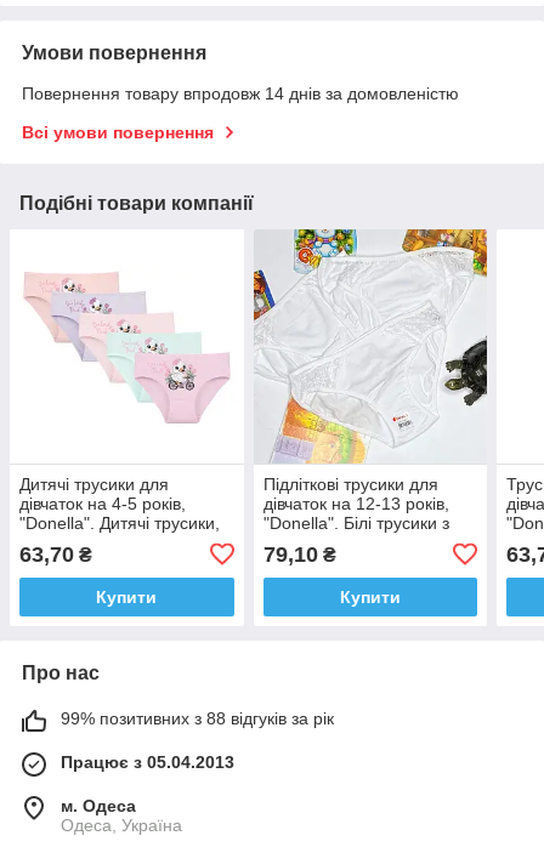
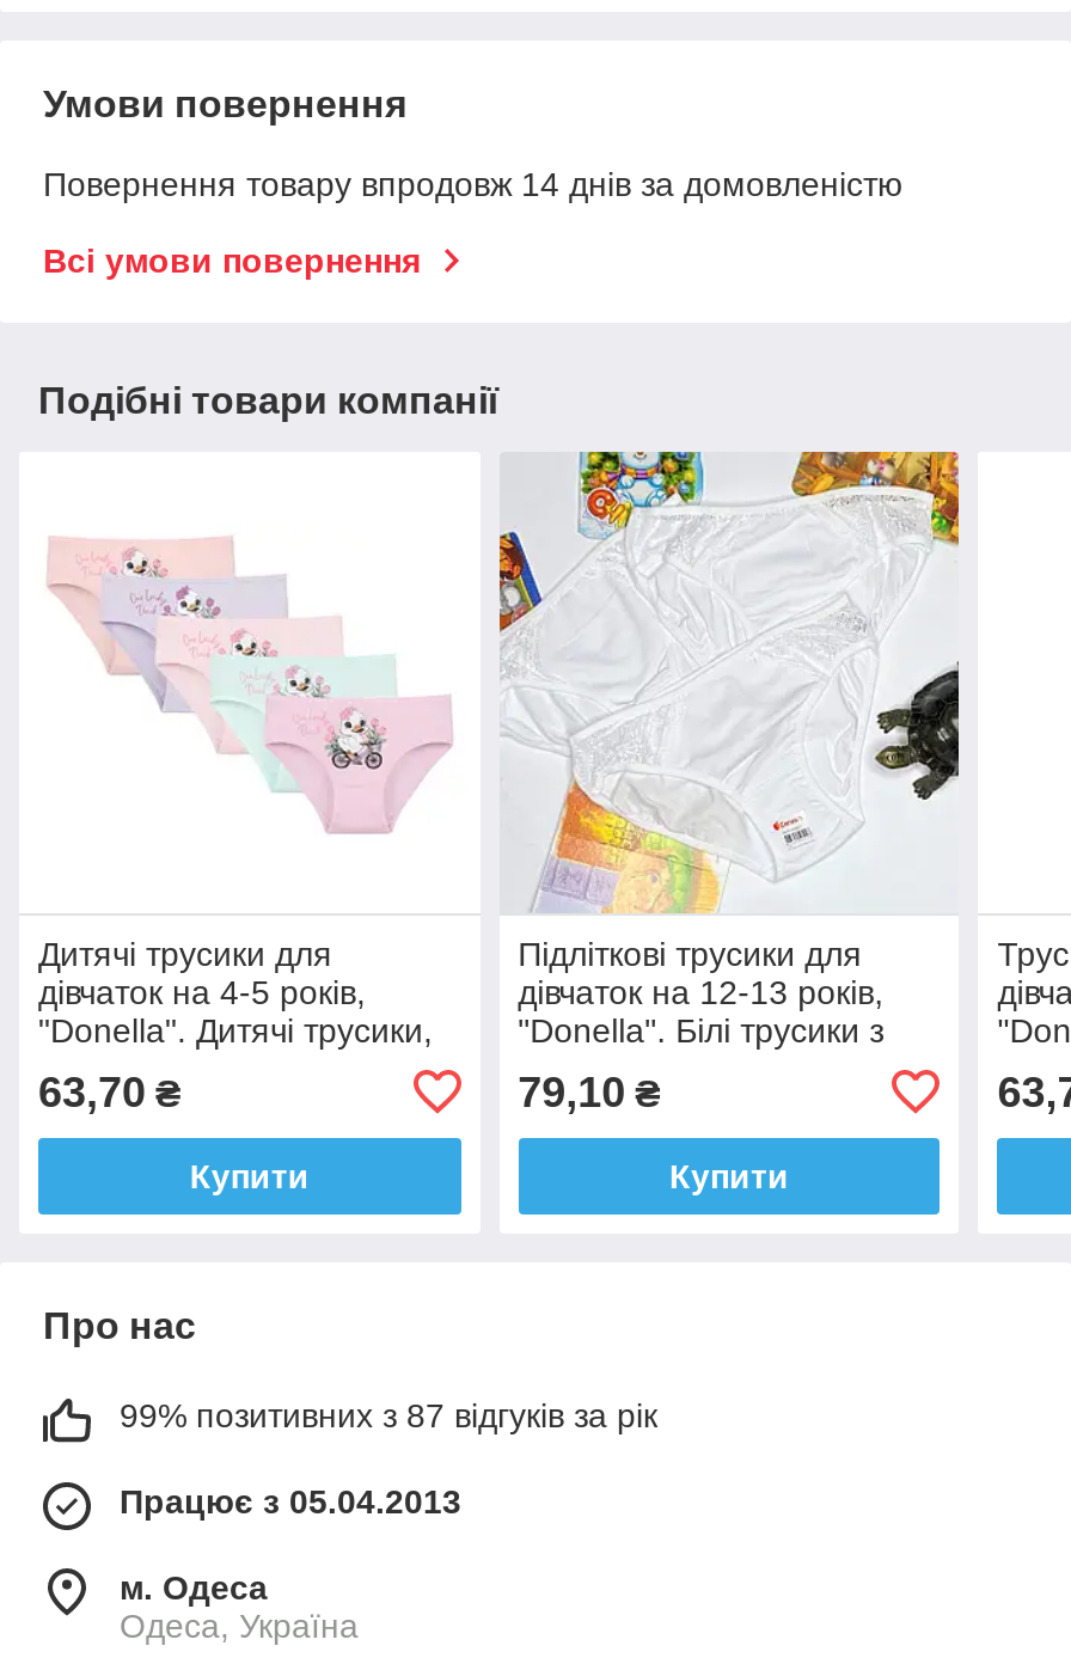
[61,708,334,728] 99% позитивних з 88 відгуків за рік -> [120,1396,657,1434] 99% позитивних з 87 відгуків за рік

